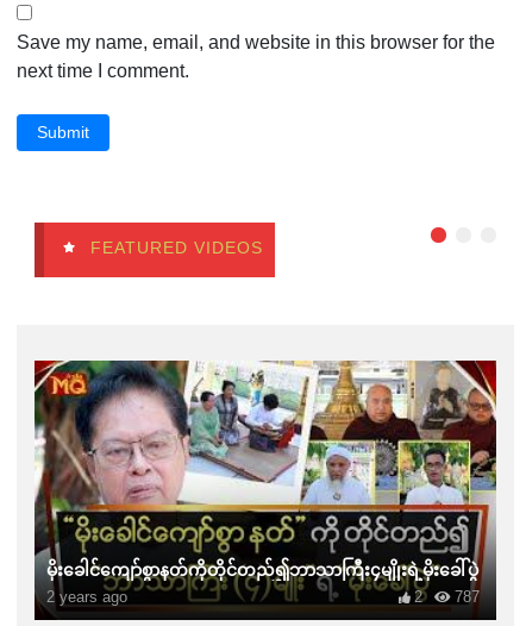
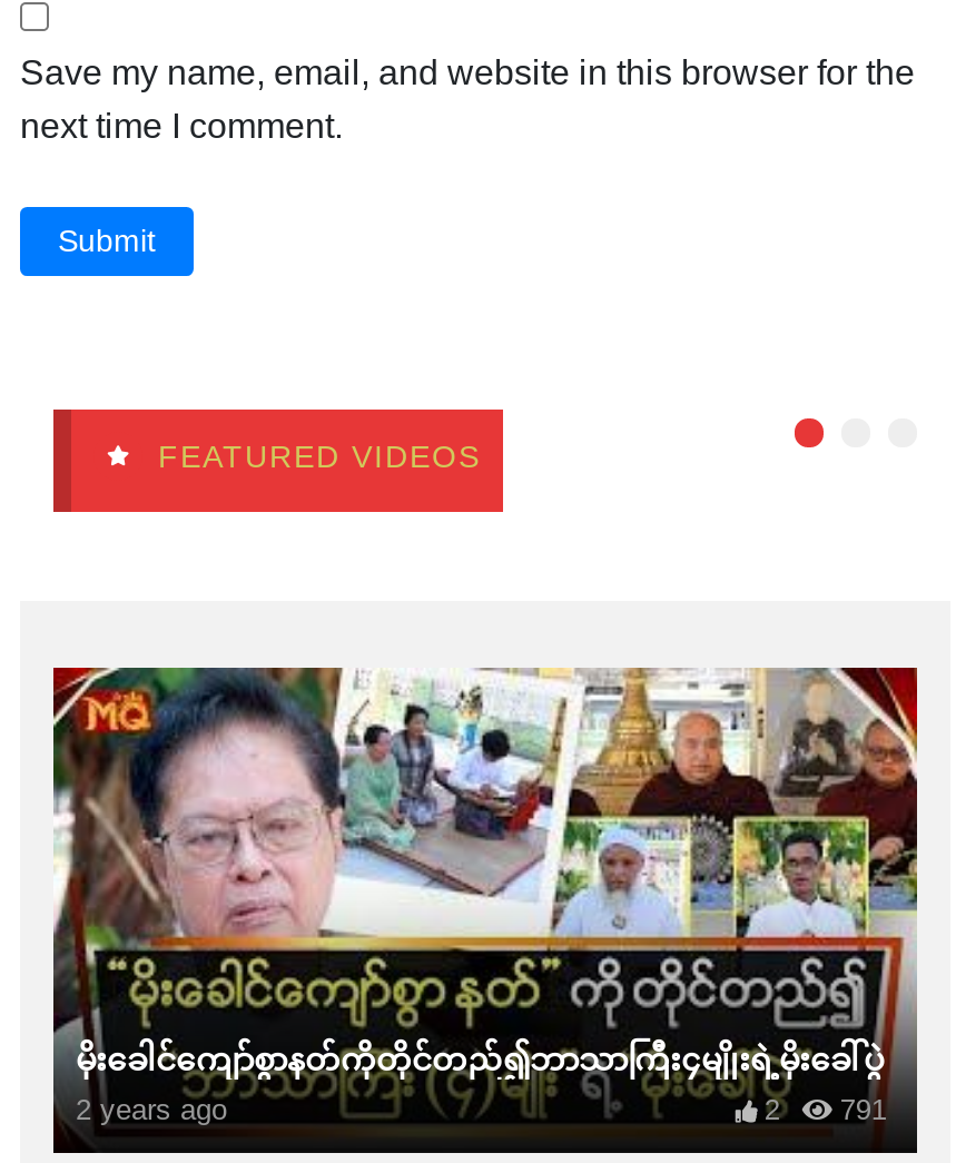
[414,588,480,606] 2 787 -> [764,1094,887,1127] 2 791

